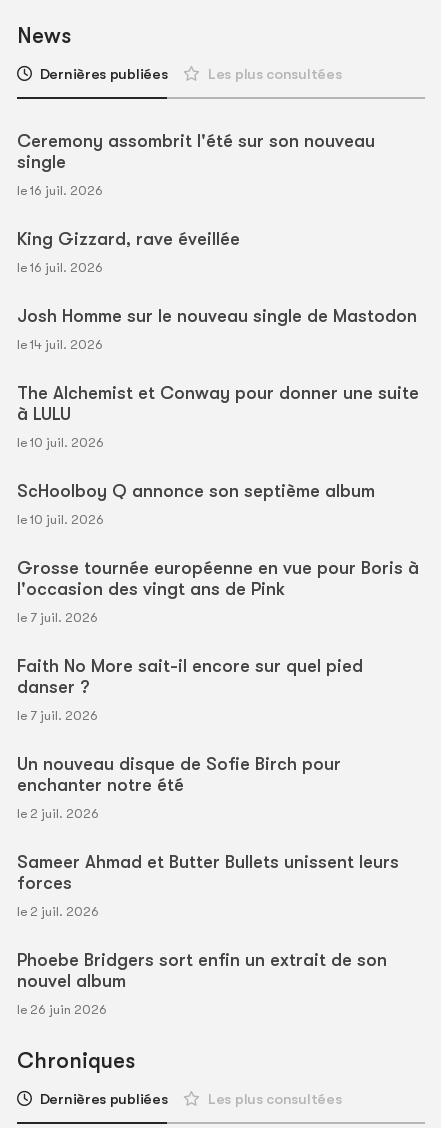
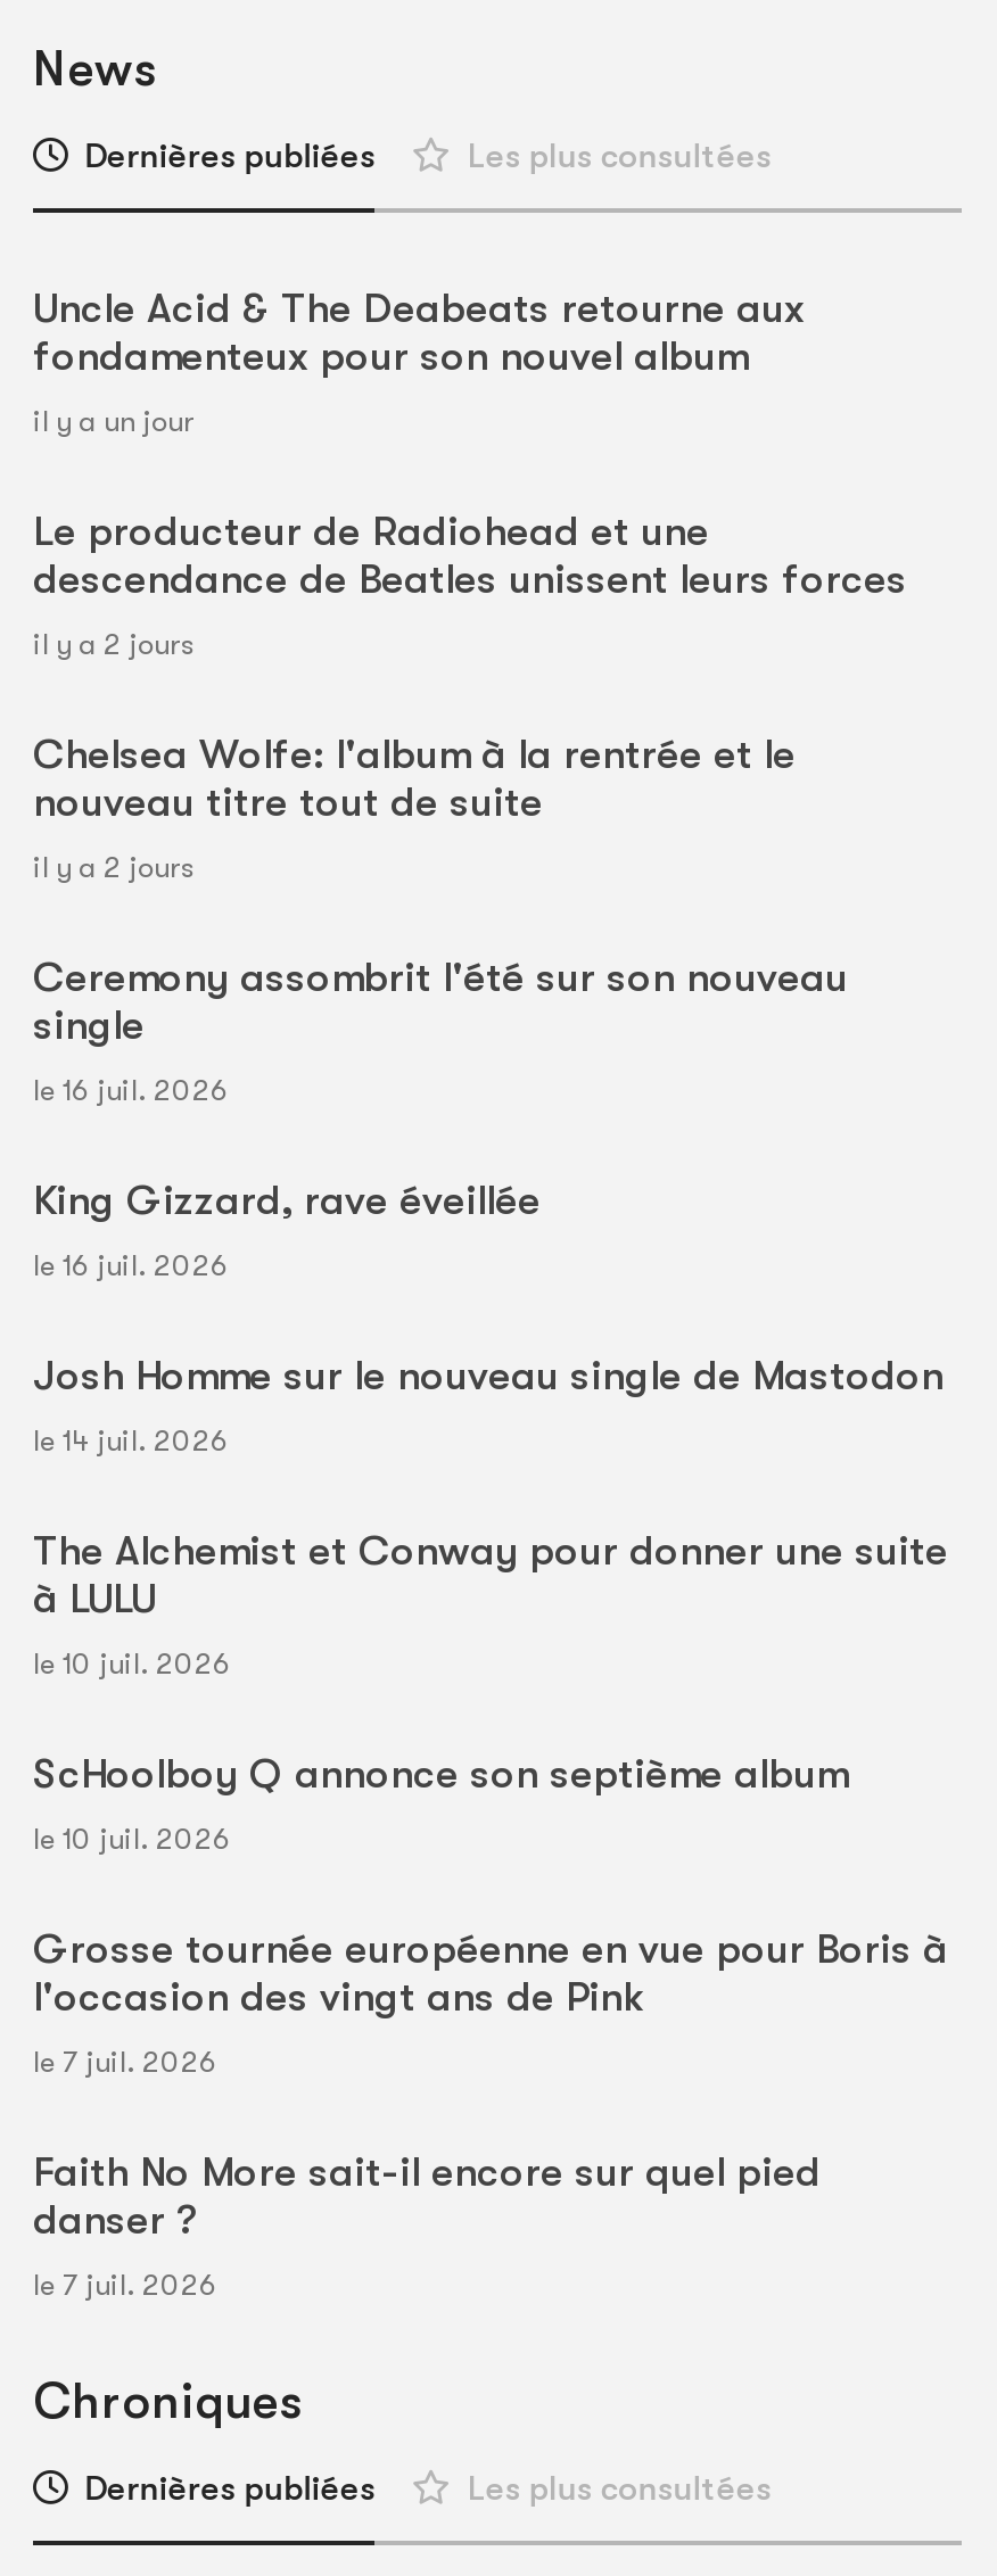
none -> [33,286,907,884] Uncle Acid & The Deabeats retourne aux | fondamenteux pour son nouvel album | il y a un jour | Le producteur de Radiohead et une | descendance de Beatles unissent leurs forces | il y a 2 jours | Chelsea Wolfe: l'album à la rentrée et le | nouveau titre tout de suite | il y a 2 jours
moved [17,131,419,723] -> [33,955,948,2302]: Ceremony assombrit l'été sur son nouveau | single | le 16 juil. 2026 | ... | danser ? | le 7 juil. 2026
[17,754,399,1017] Un nouveau disque de Sofie Birch pour | enchanter notre été | le 2 juil. 2026 | Sameer Ahmad et Butter Bullets unissent leurs | forces | le 2 juil. 2026 | Phoebe Bridgers sort enfin un extrait de son | nouvel album | le 26 juin 2026 -> none

